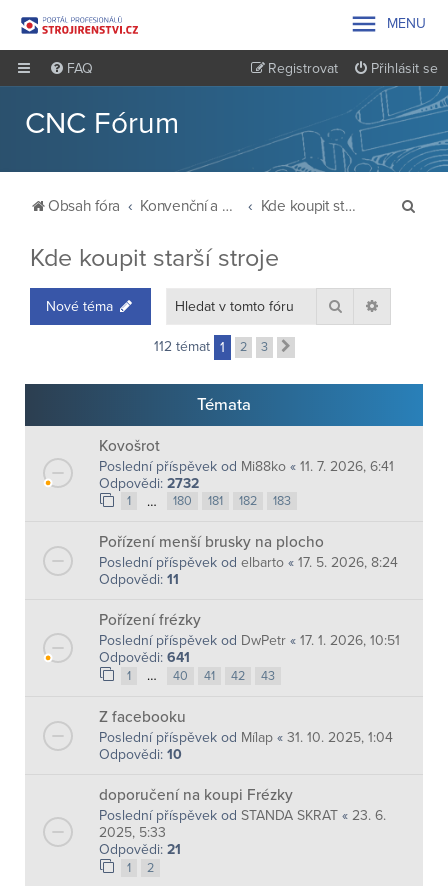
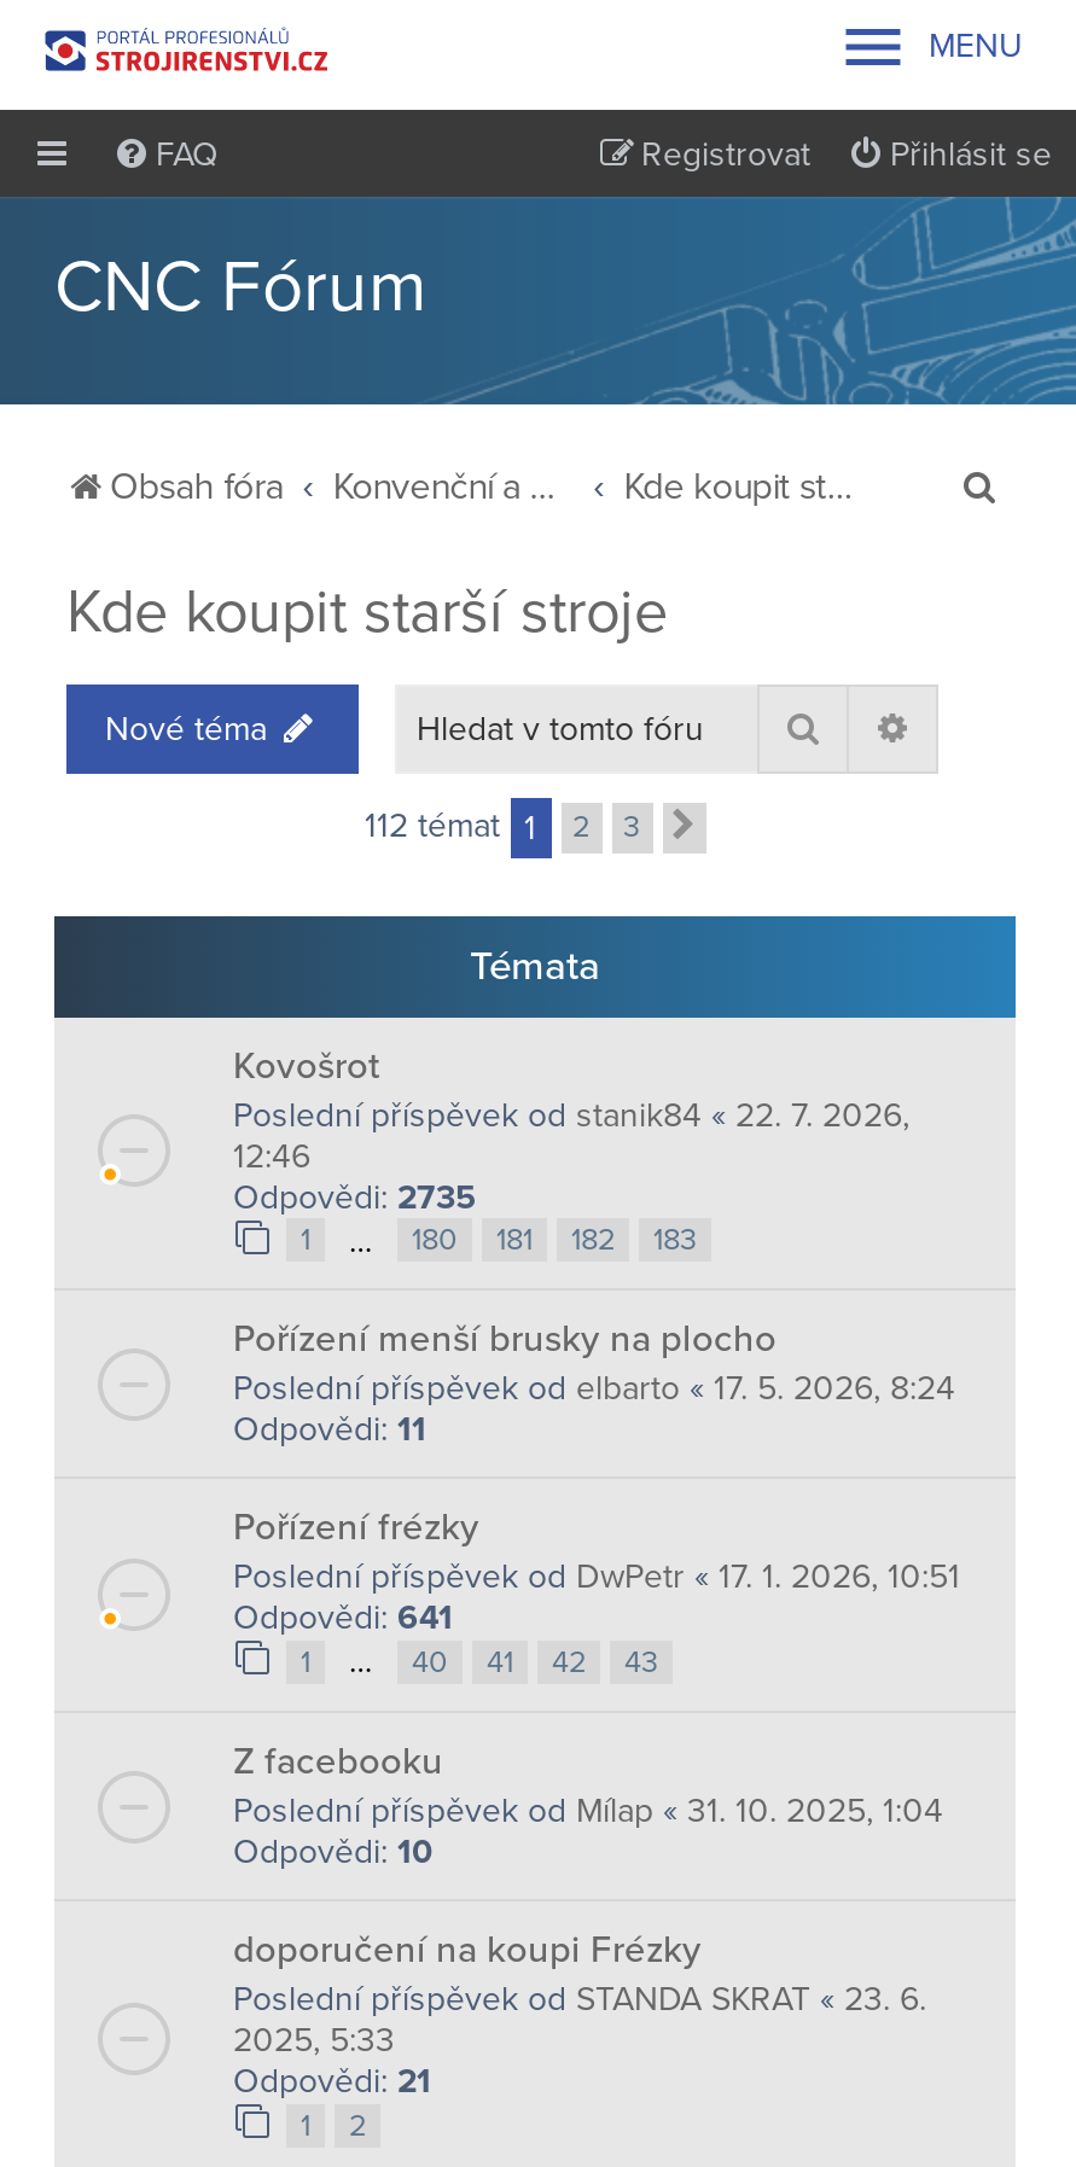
[99,458,394,492] Poslední příspěvek od Mi88ko «11. 7. 2026, 6:41 | Odpovědi: 2732 -> [233,1094,909,1217] Poslední příspěvek od stanik84 «22. 7. 2026, | 12:46 | Odpovědi: 2735

